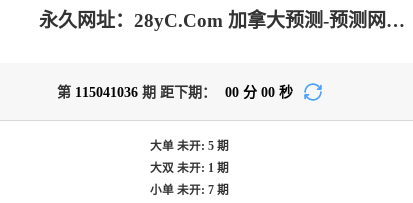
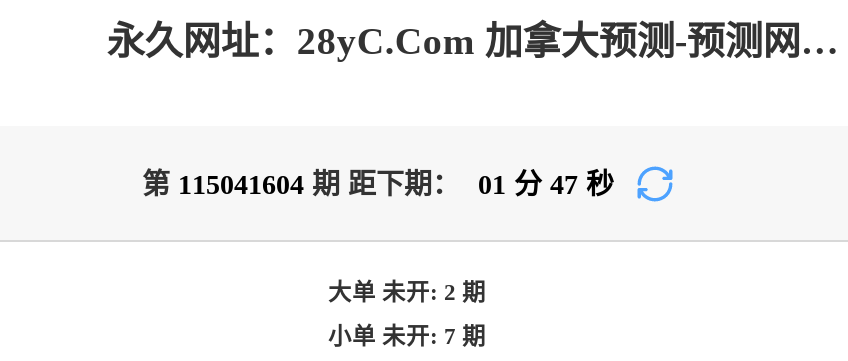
[56,85,292,100] 第115041036期 距下期： 00分 00秒 -> [142,170,614,200] 第115041604期 距下期： 01分 47秒
[149,140,228,175] 大单未开: 5期 | 大双未开: 1期 -> [328,280,486,306] 大单未开: 2期

